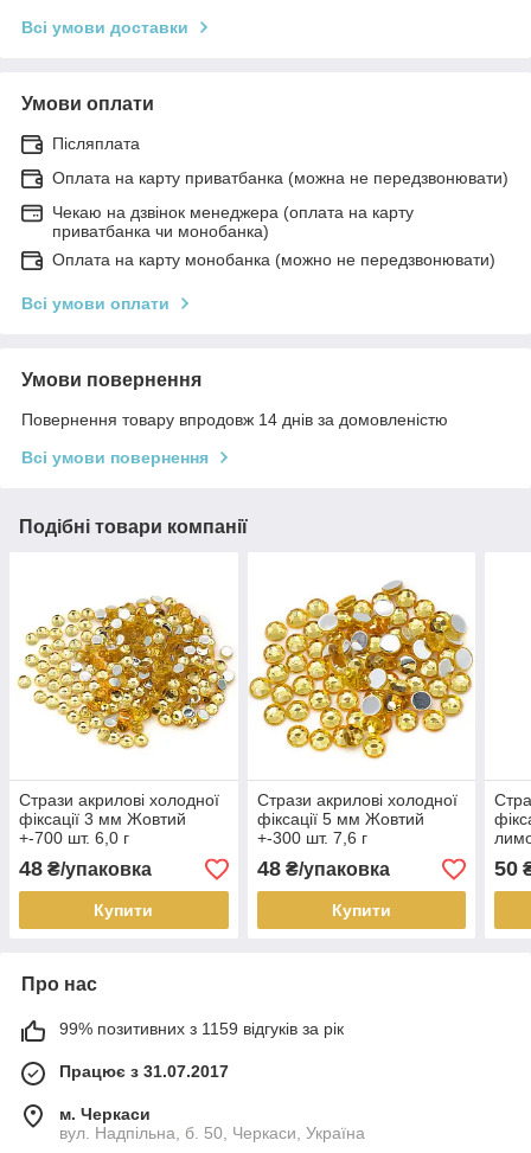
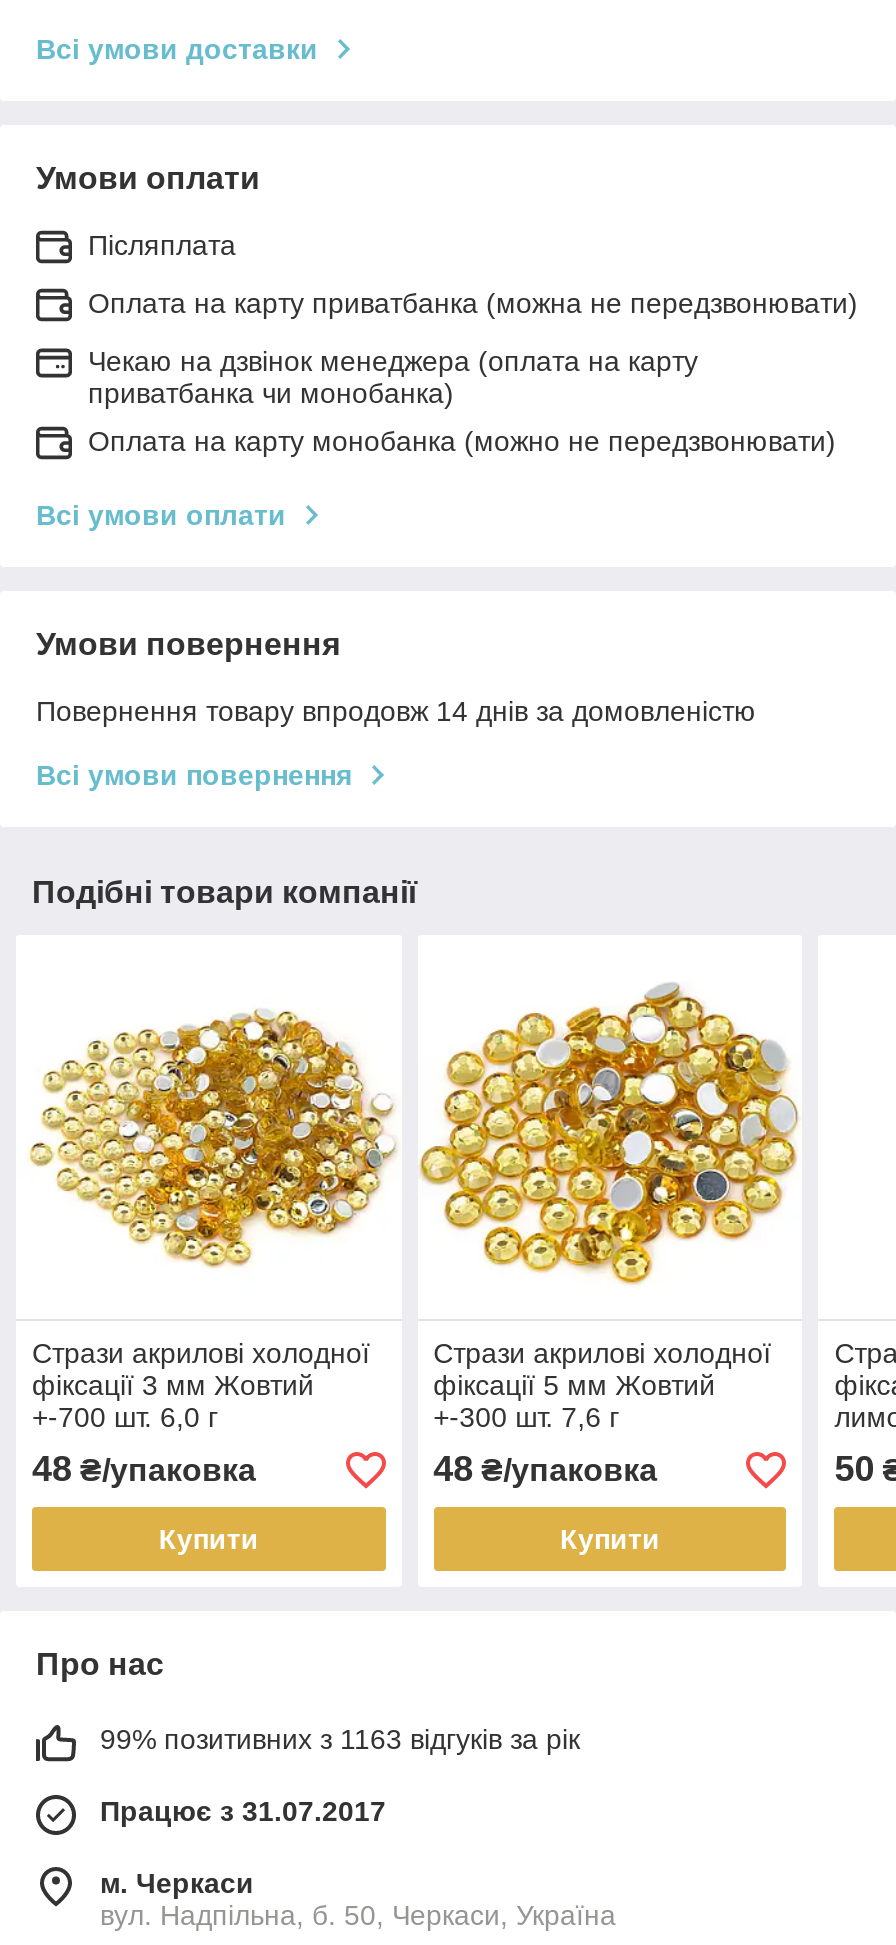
[59,1020,344,1039] 99% позитивних з 1159 відгуків за рік -> [100,1724,580,1756] 99% позитивних з 1163 відгуків за рік

